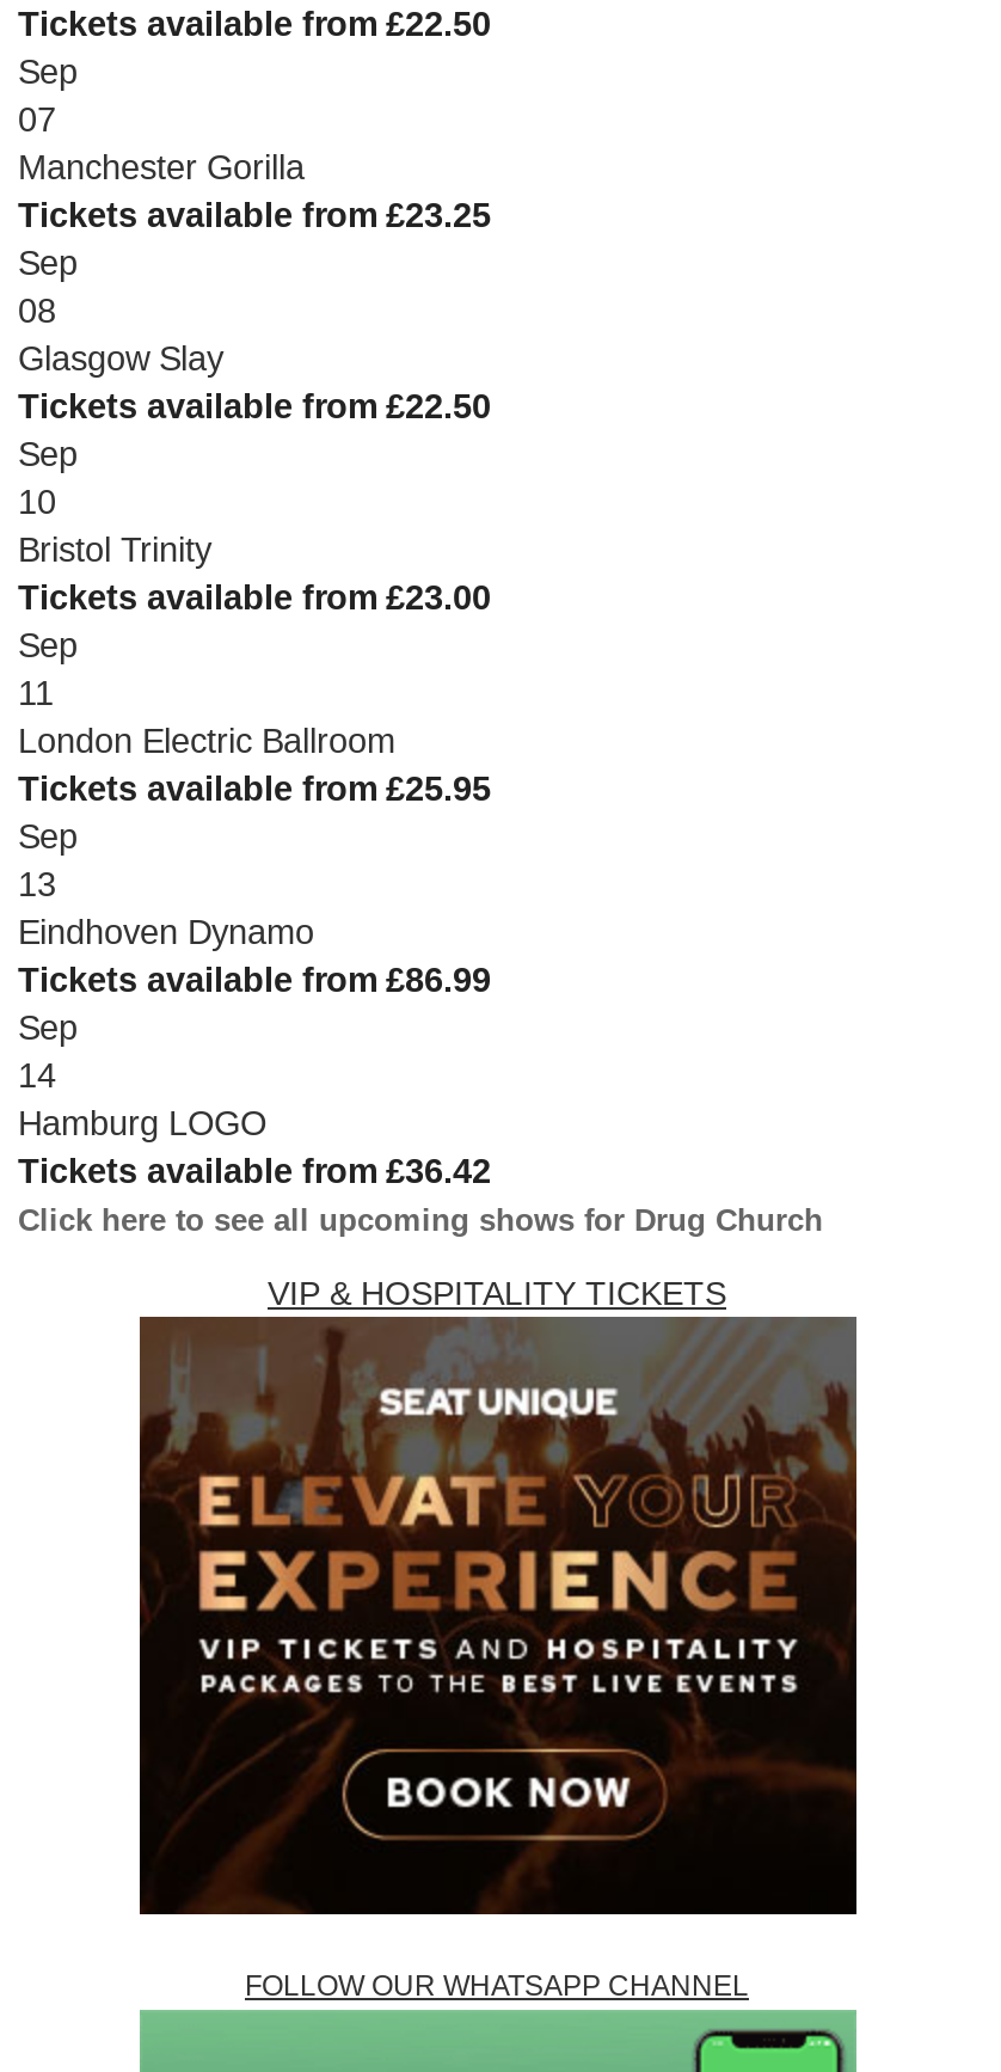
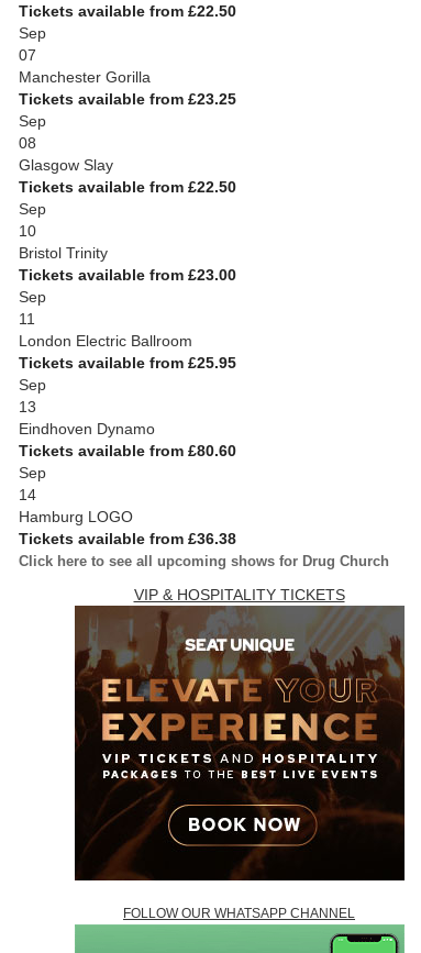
[18,961,491,999] Tickets available from £86.99 -> [19,442,236,459] Tickets available from £80.60
[18,1152,491,1190] Tickets available from £36.42 -> [19,530,236,547] Tickets available from £36.38

